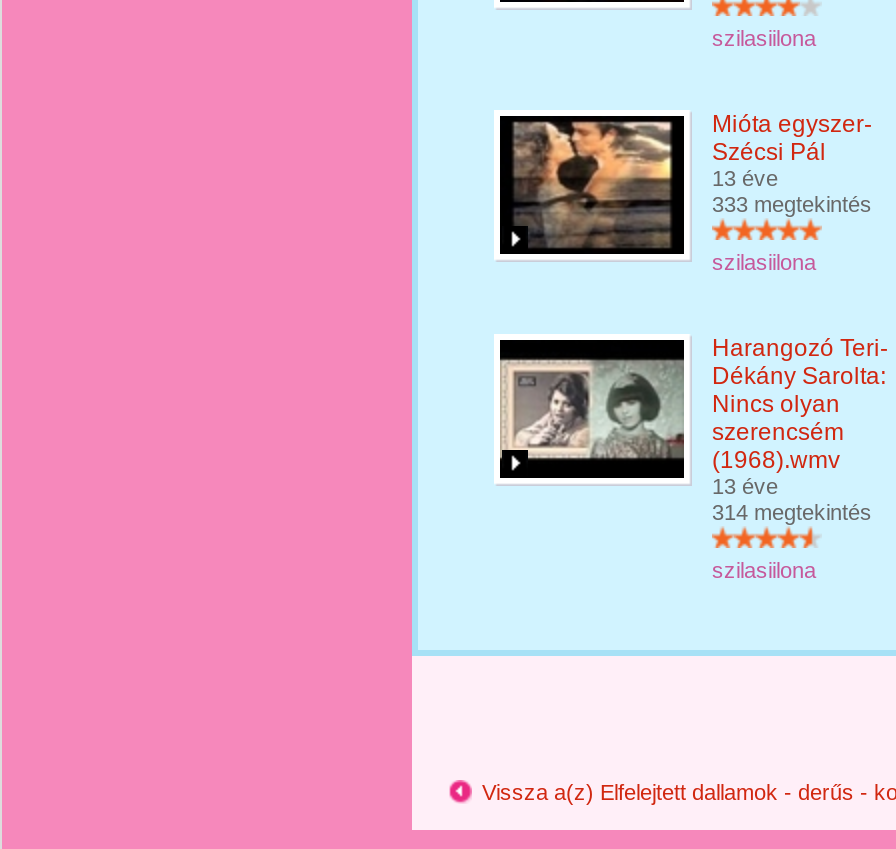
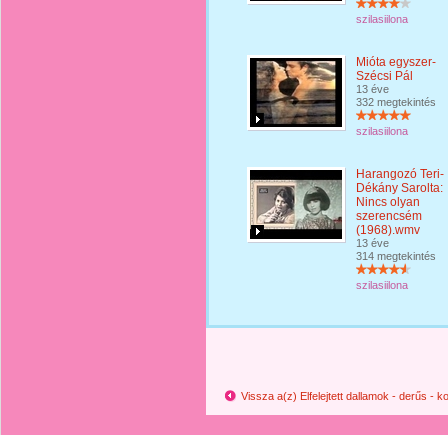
[712,192,872,216] 333 megtekintés -> [356,96,436,108] 332 megtekintés

